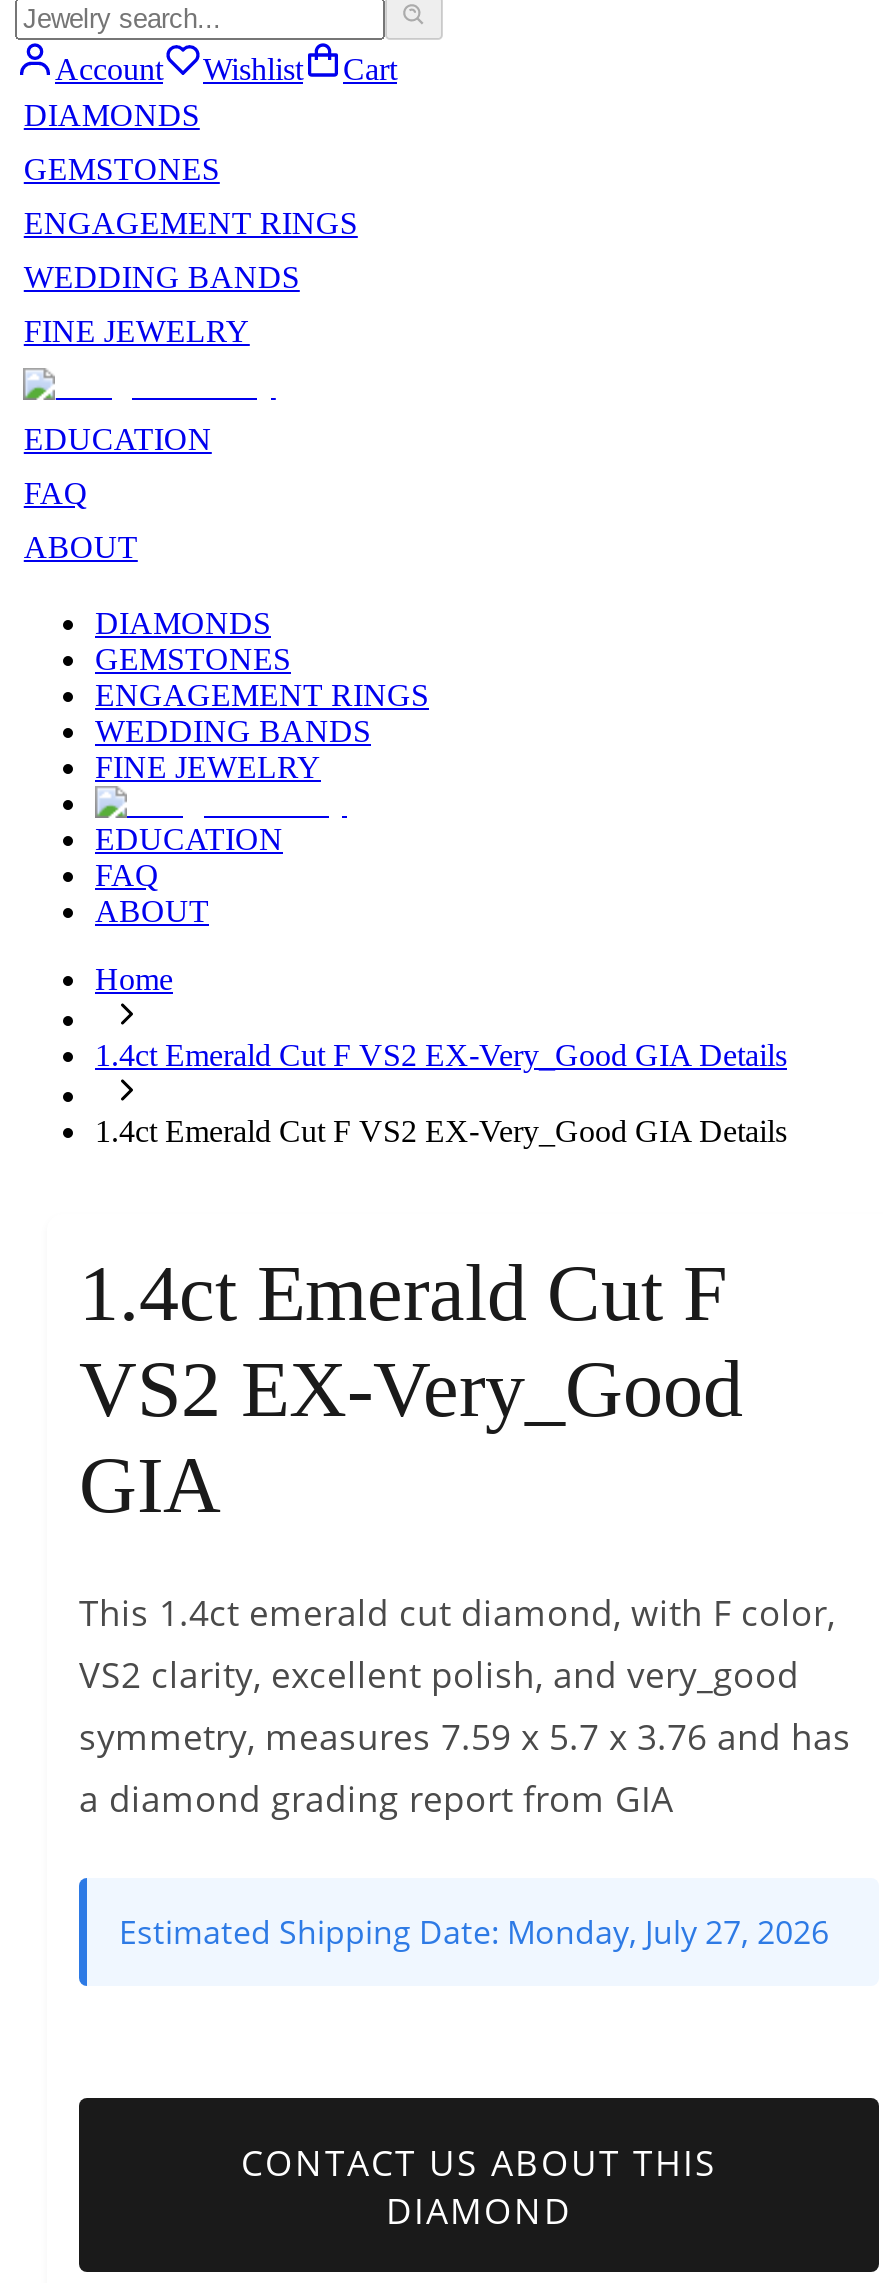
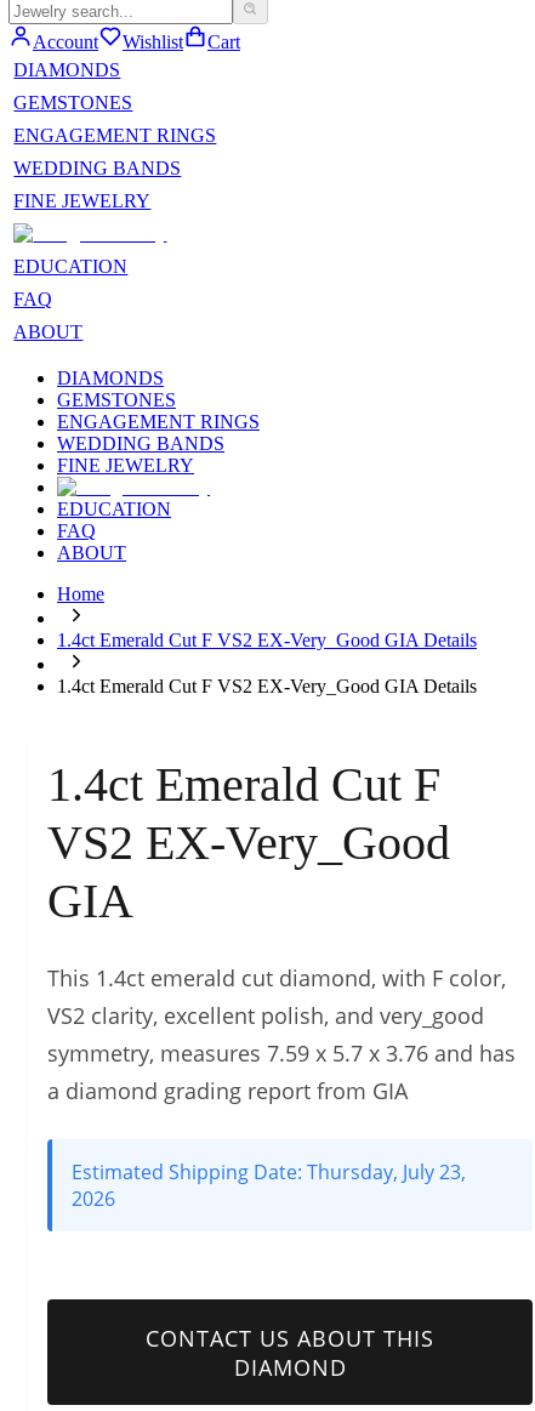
[119,1911,829,1955] Estimated Shipping Date: Monday, July 27, 2026 -> [72,1159,466,1212] Estimated Shipping Date: Thursday, July 23, | 2026

